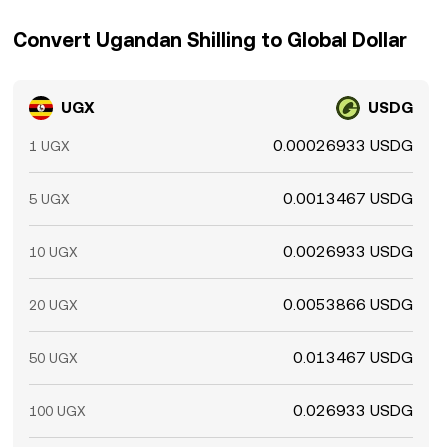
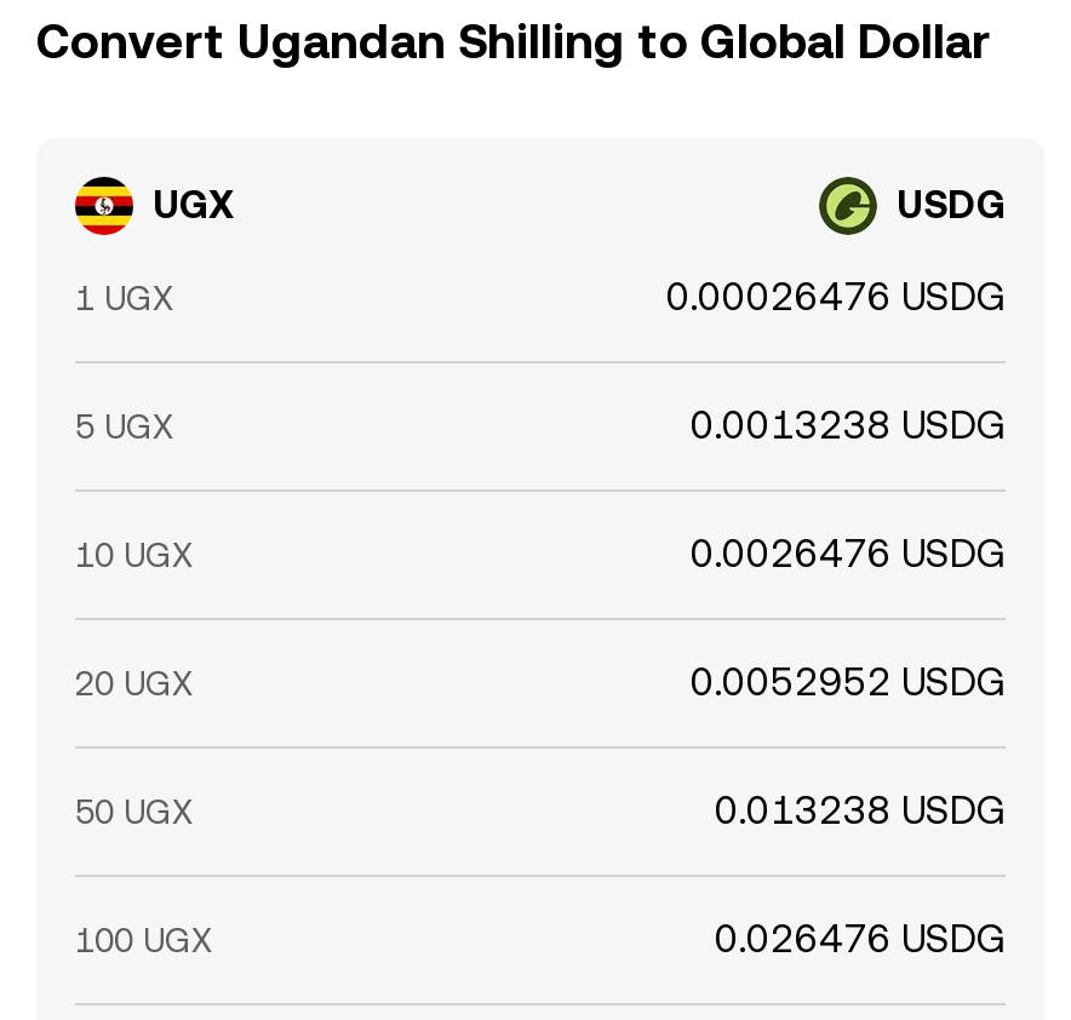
[273,136,413,155] 0.00026933 USDG -> [666,274,1006,320] 0.00026476 USDG
[283,189,413,208] 0.0013467 USDG -> [691,402,1006,448] 0.0013238 USDG
[283,242,413,261] 0.0026933 USDG -> [691,531,1006,577] 0.0026476 USDG
[283,295,413,314] 0.0053866 USDG -> [691,659,1006,705] 0.0052952 USDG
[293,348,413,367] 0.013467 USDG -> [715,787,1006,833] 0.013238 USDG
[293,401,413,420] 0.026933 USDG -> [715,916,1006,962] 0.026476 USDG

